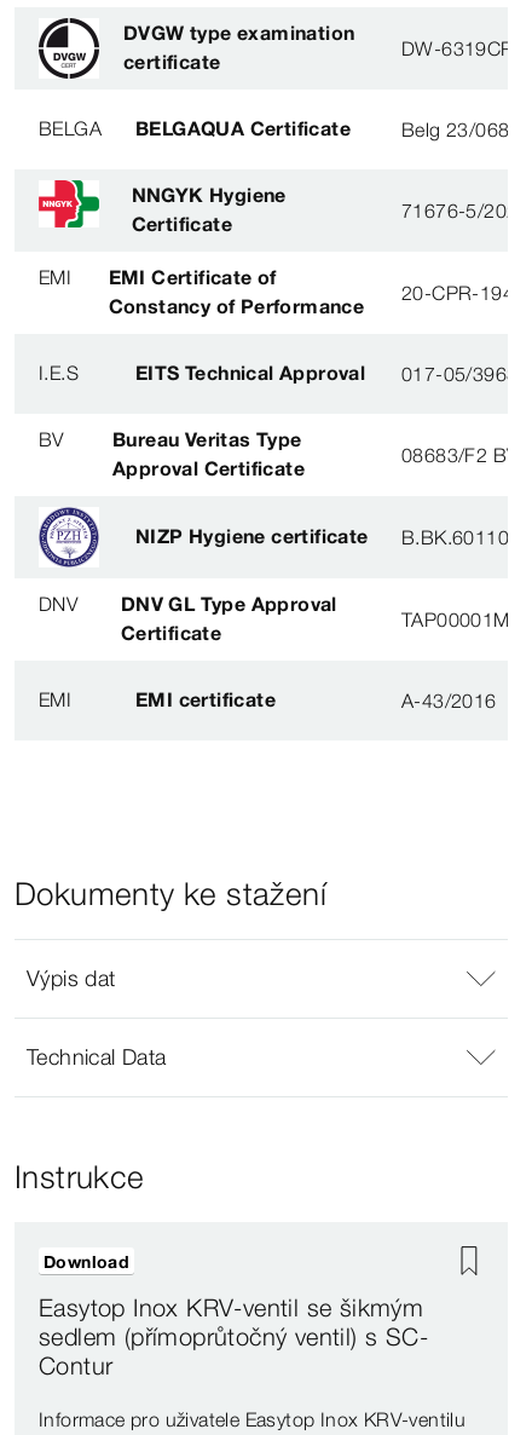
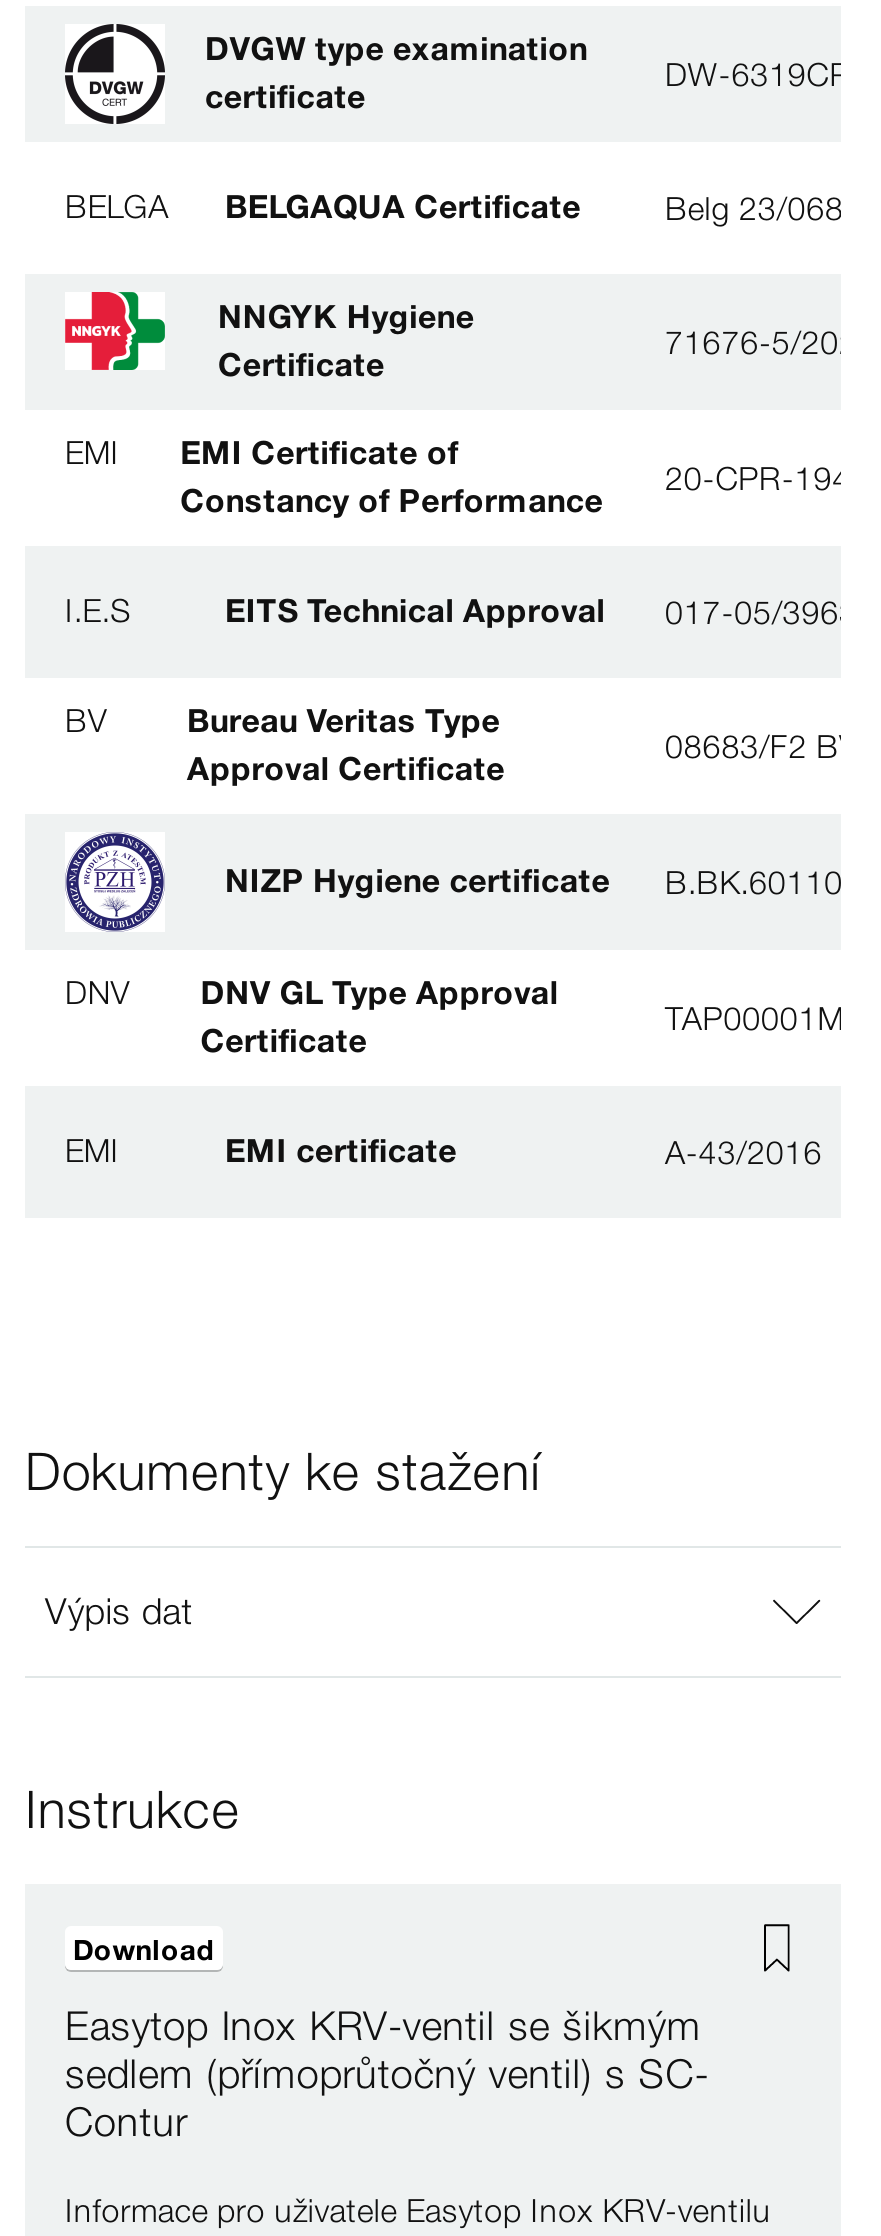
[27,1043,166,1071] Technical Data -> none

